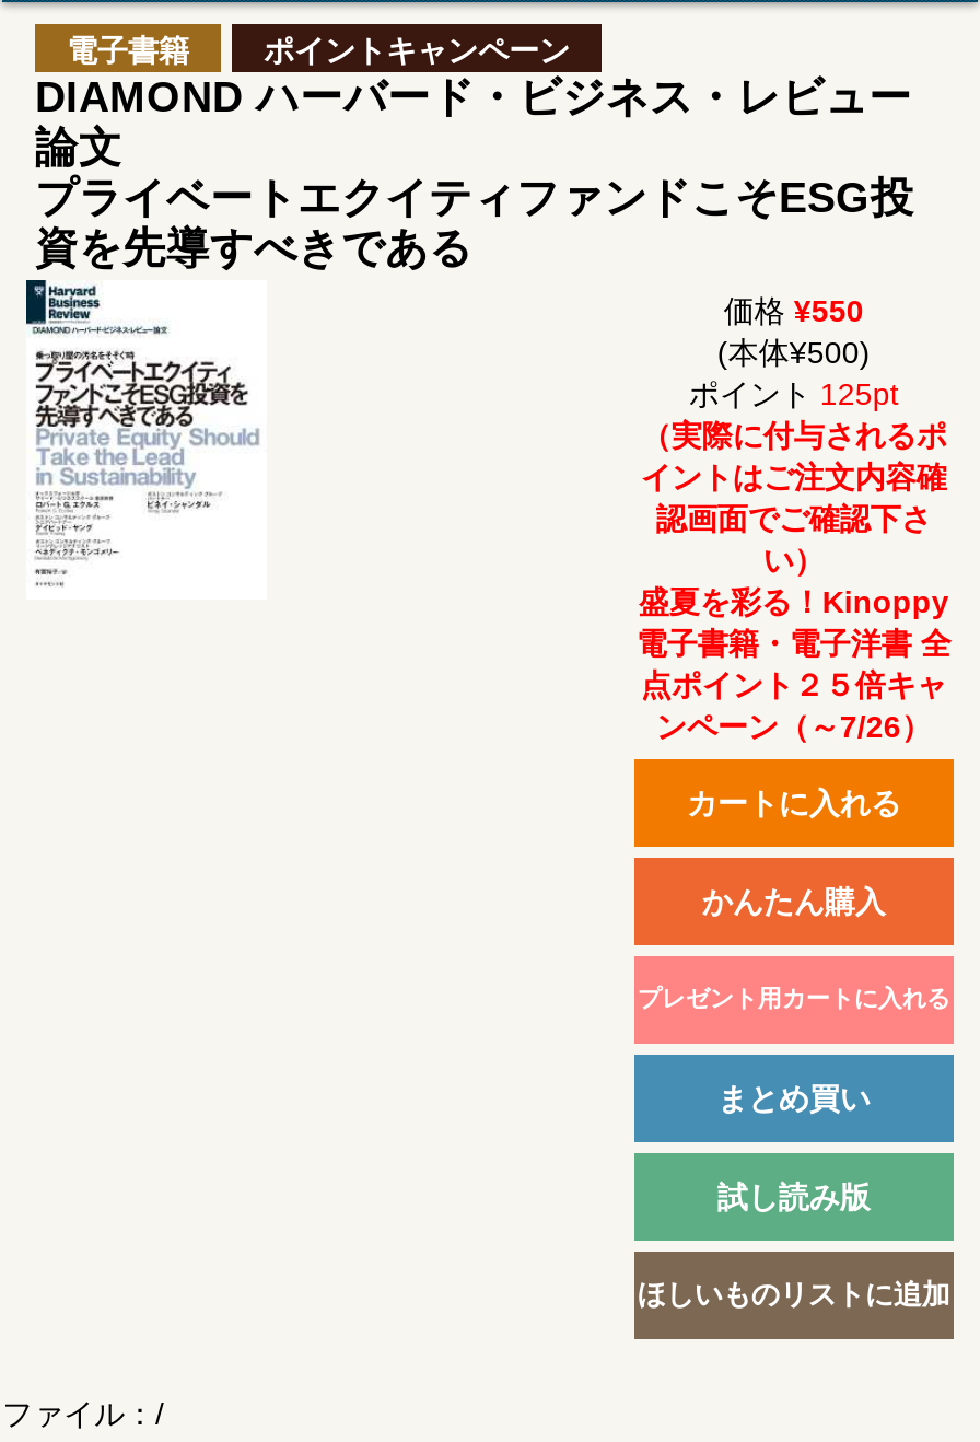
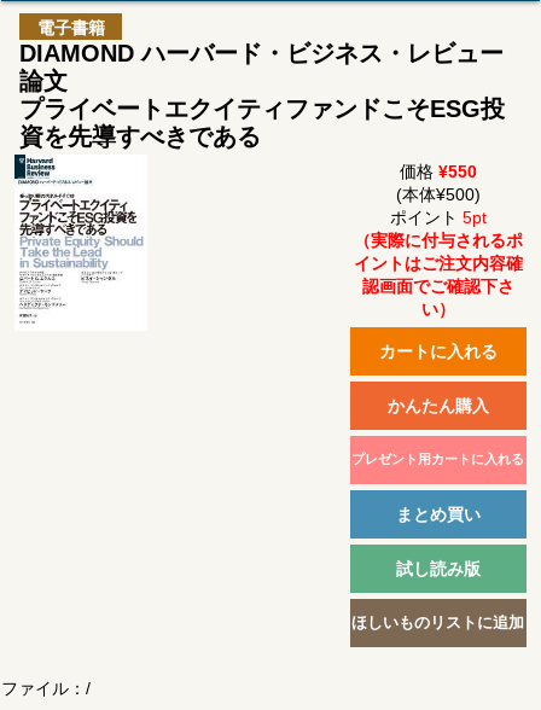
[264,33,570,68] ポイントキャンペーン -> none
[689,376,899,411] ポイント125pt -> [390,207,486,227] ポイント5pt
[636,584,951,744] 盛夏を彩る！Kinoppy | 電子書籍・電子洋書 全 | 点ポイント２５倍キャ | ンペーン（～7/26） -> none

